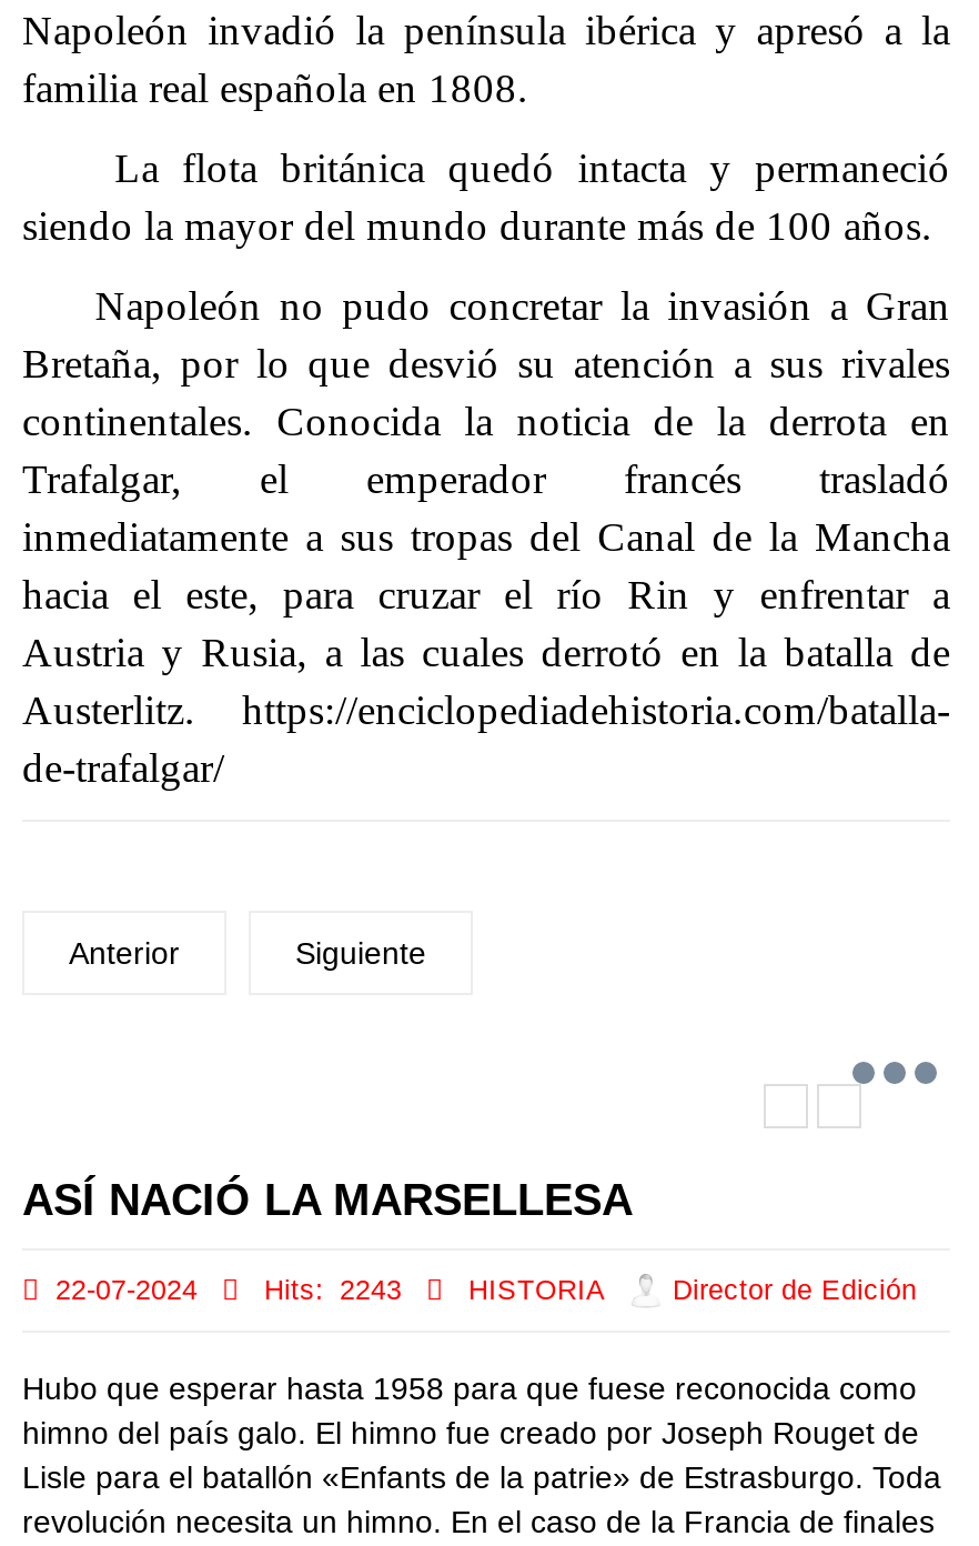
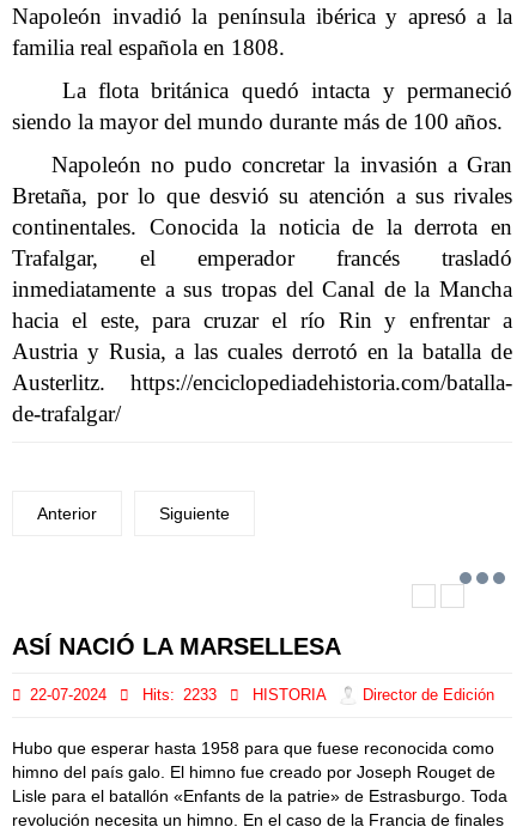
[264,1274,402,1305] Hits: 2243 -> [142,687,217,703] Hits: 2233

